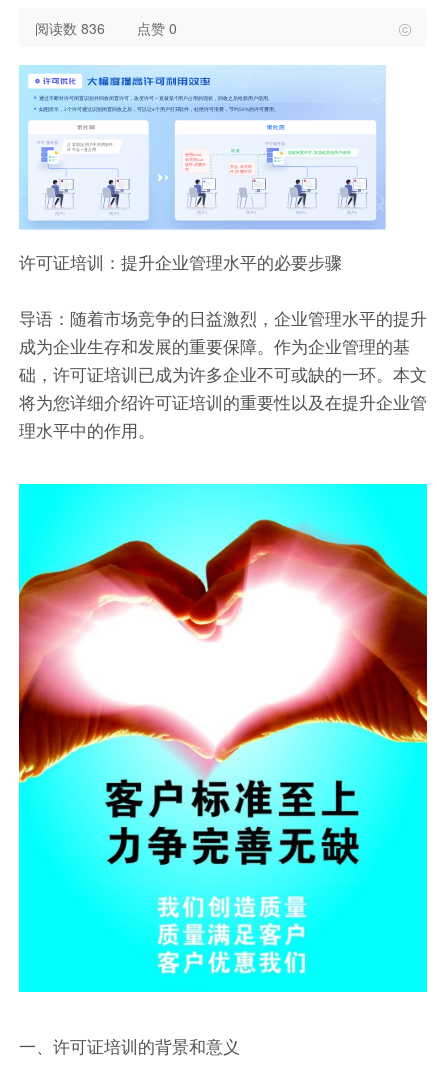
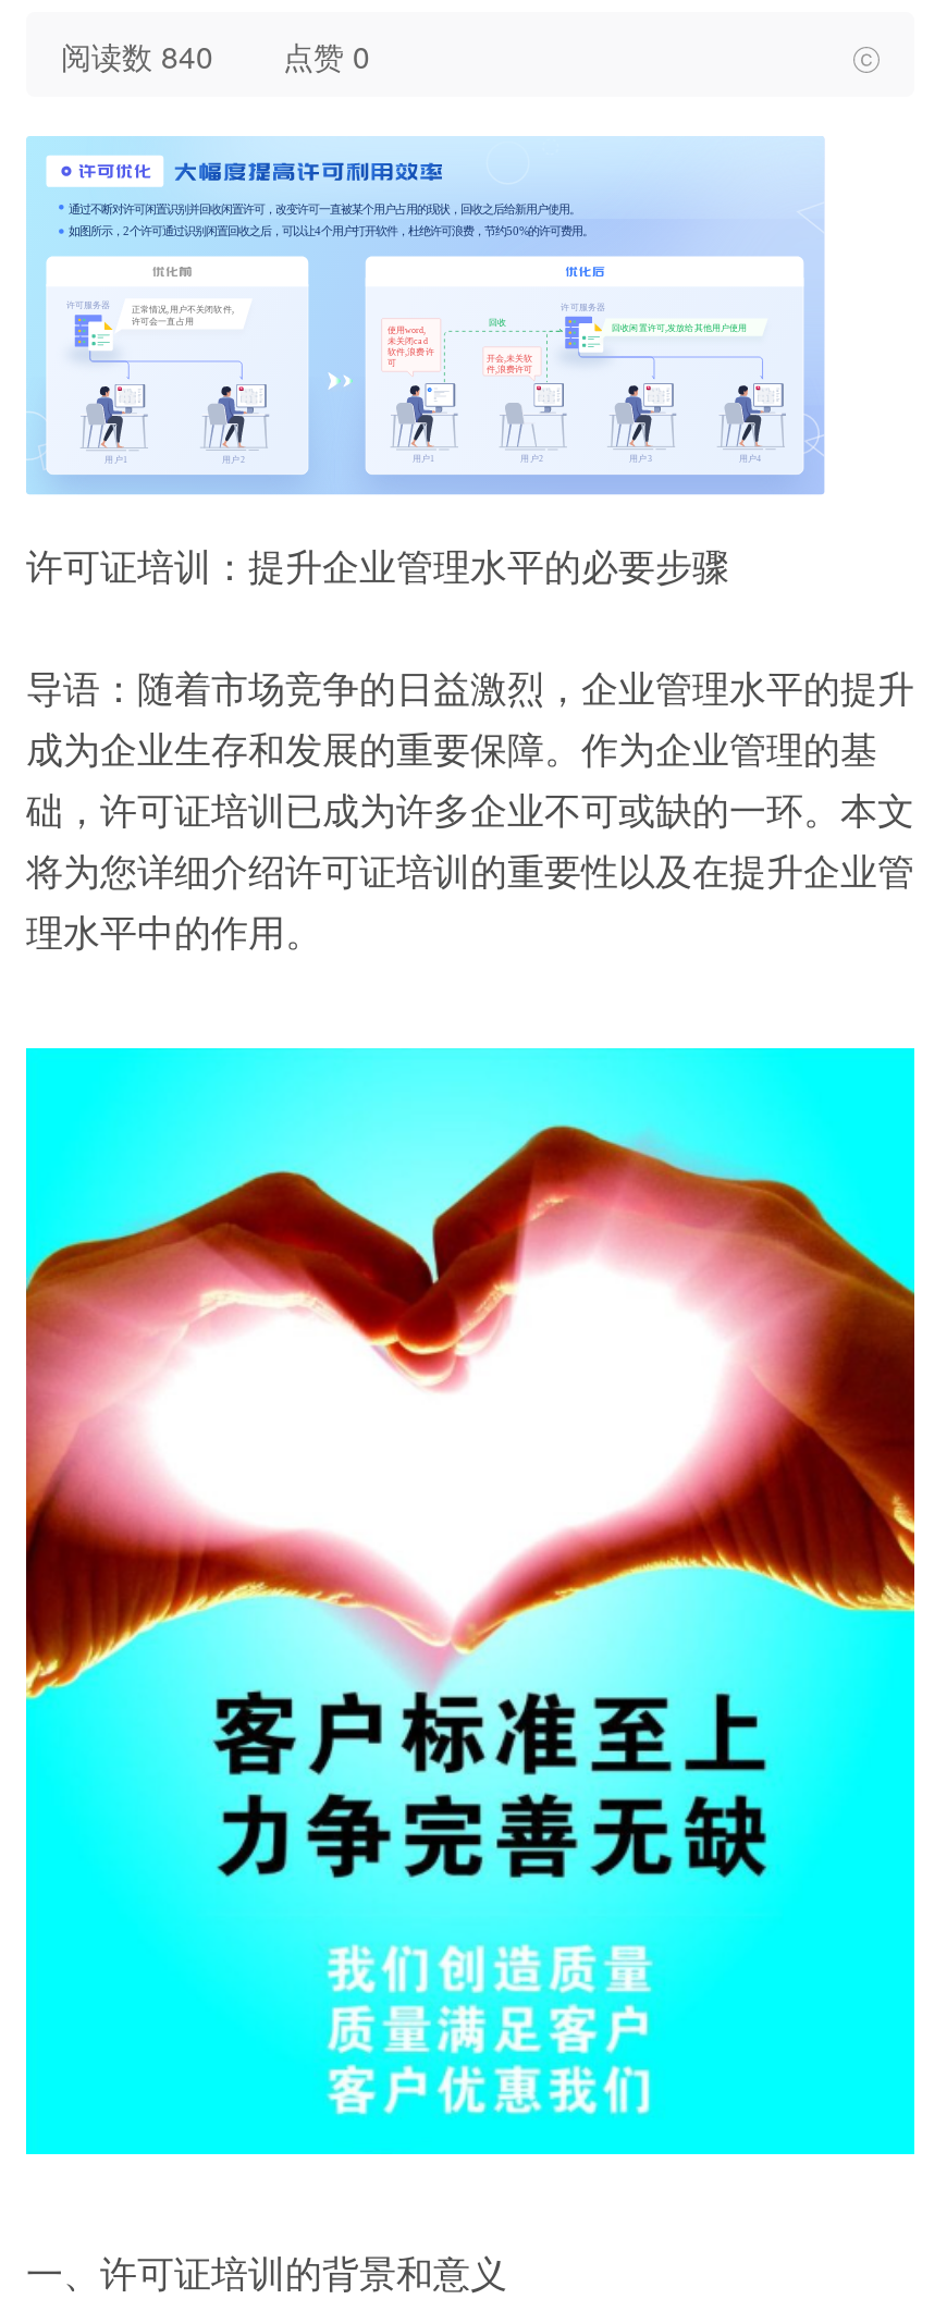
[35,17,177,37] 阅读数 836 点赞 0 -> [61,33,370,76] 阅读数 840 点赞 0

